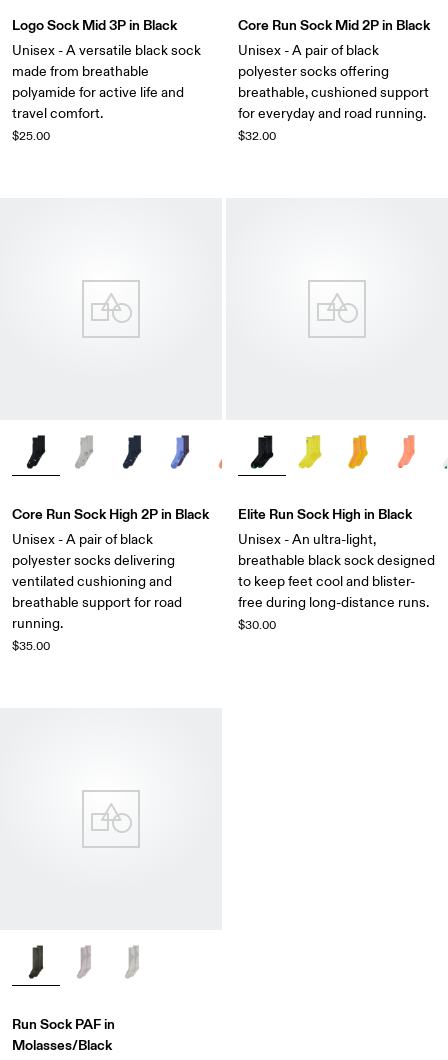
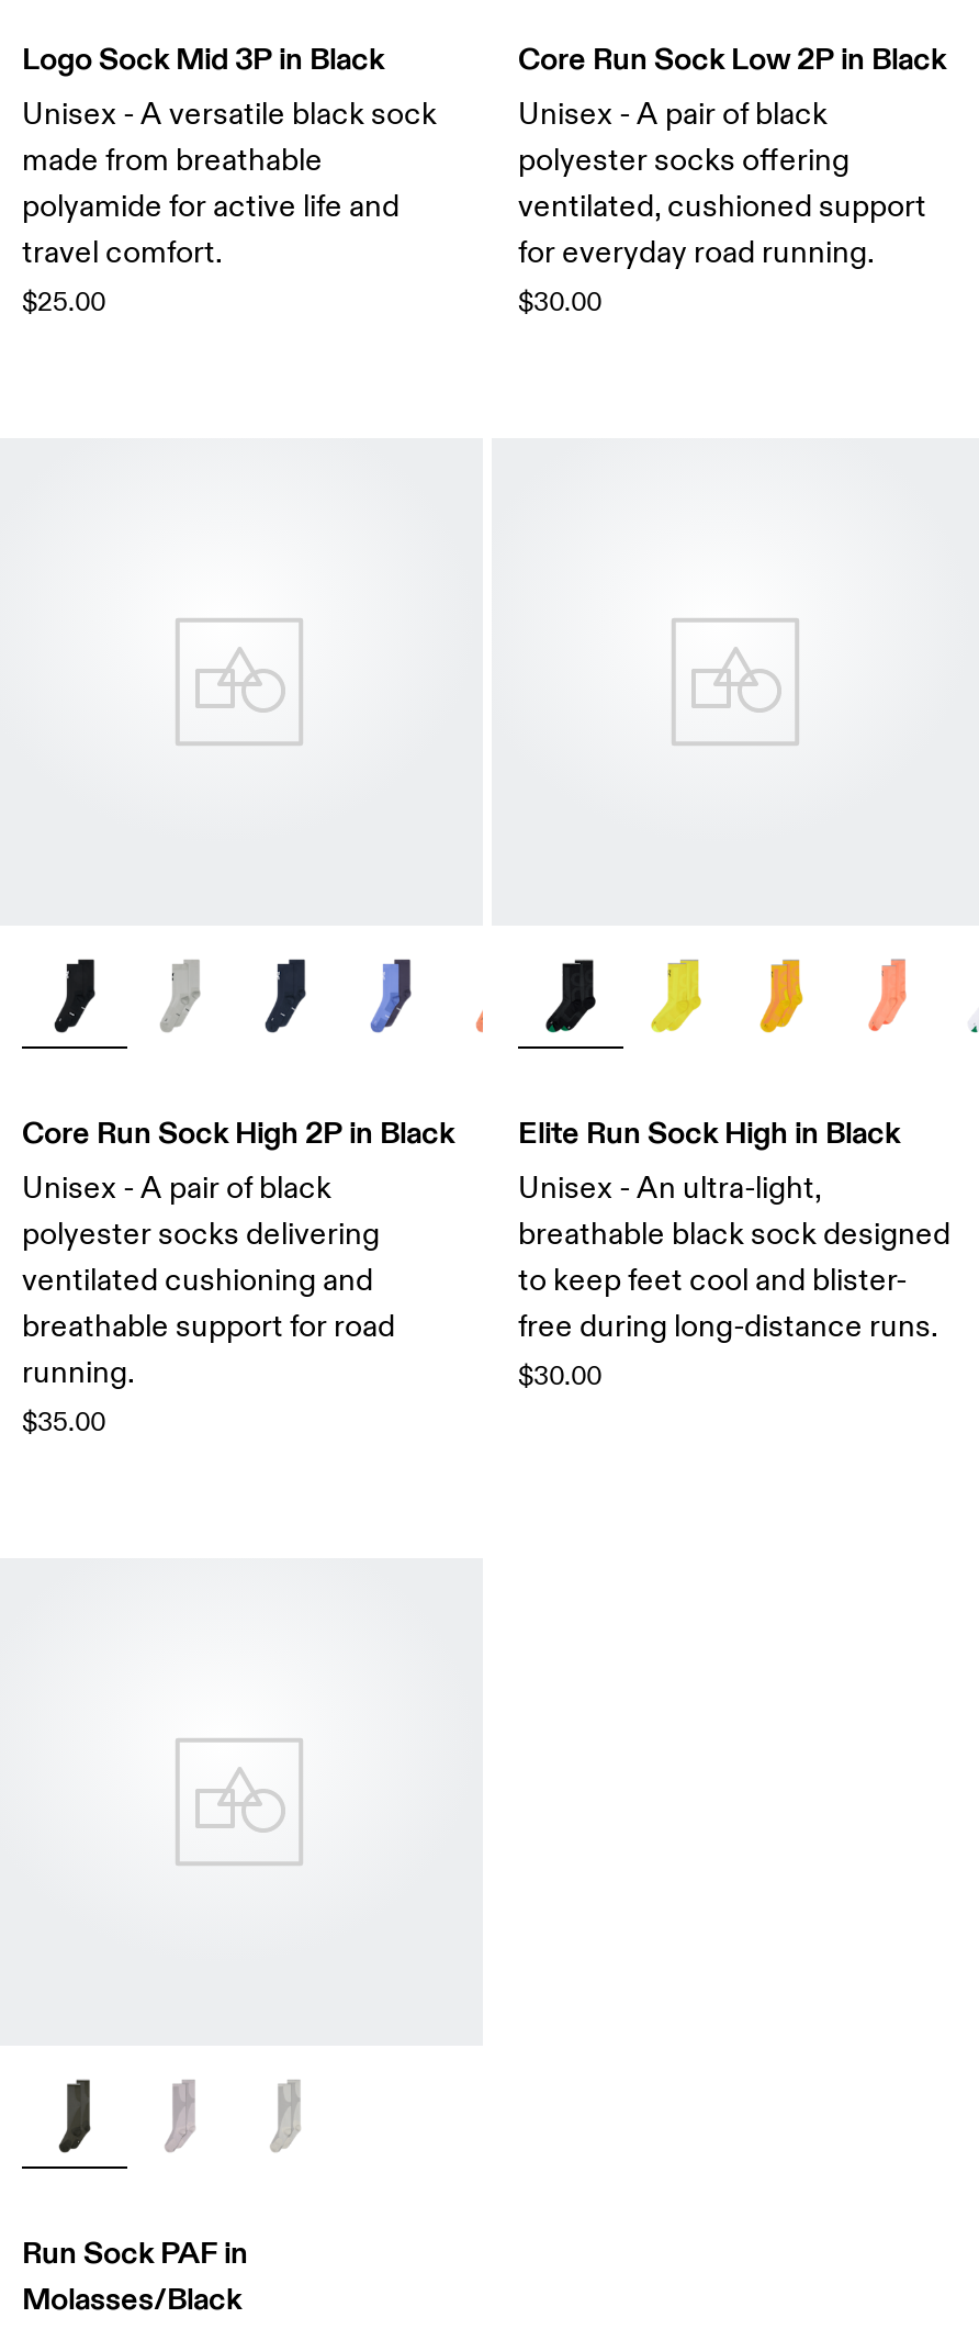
[238,16,430,34] Core Run Sock Mid 2P in Black -> [518,38,946,78] Core Run Sock Low 2P in Black
[238,84,429,144] breathable, cushioned support | for everyday and road running. | $32.00 -> [518,188,926,320] ventilated, cushioned support | for everyday road running. | $30.00

